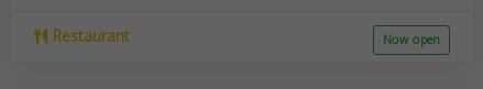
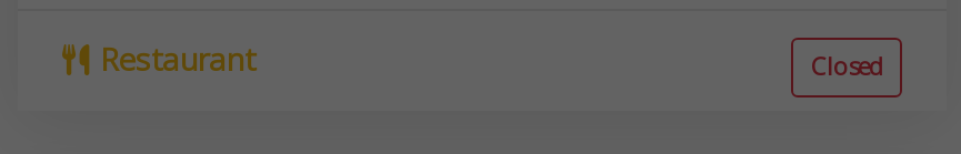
[383,28,440,51] Now open -> [811,43,882,90] Closed

